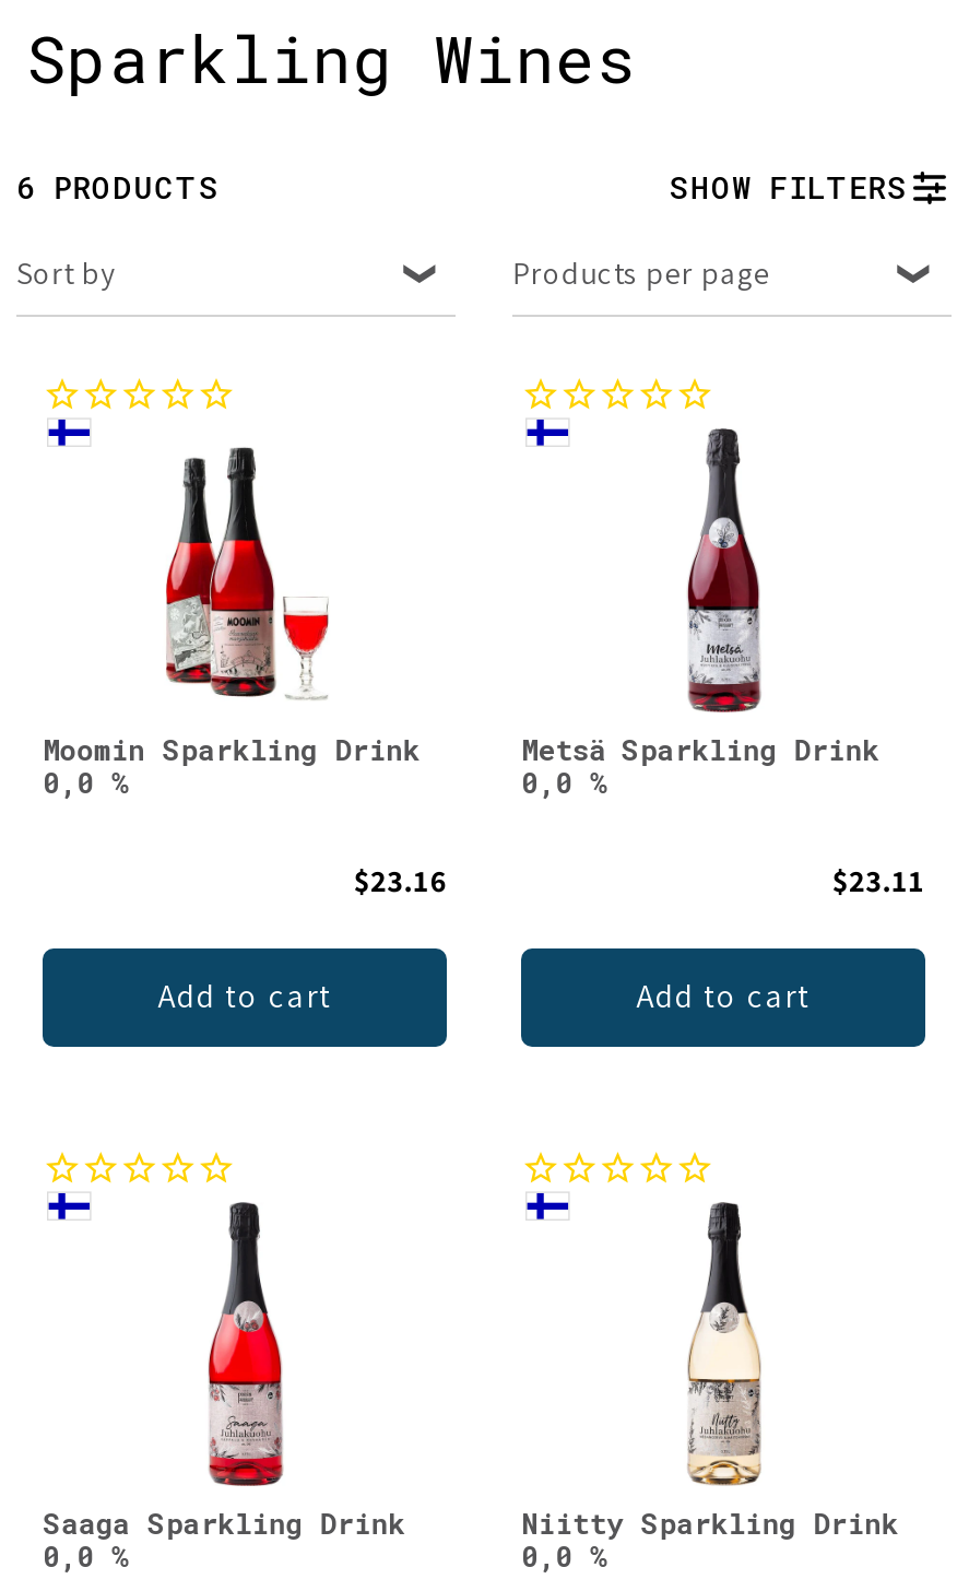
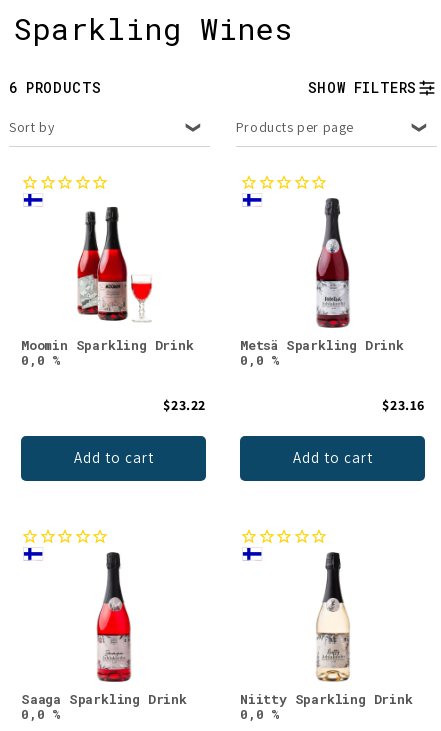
[354,861,447,900] $23.16 -> [163,396,206,414] $23.22
[832,861,925,900] $23.11 -> [382,396,425,414] $23.16

